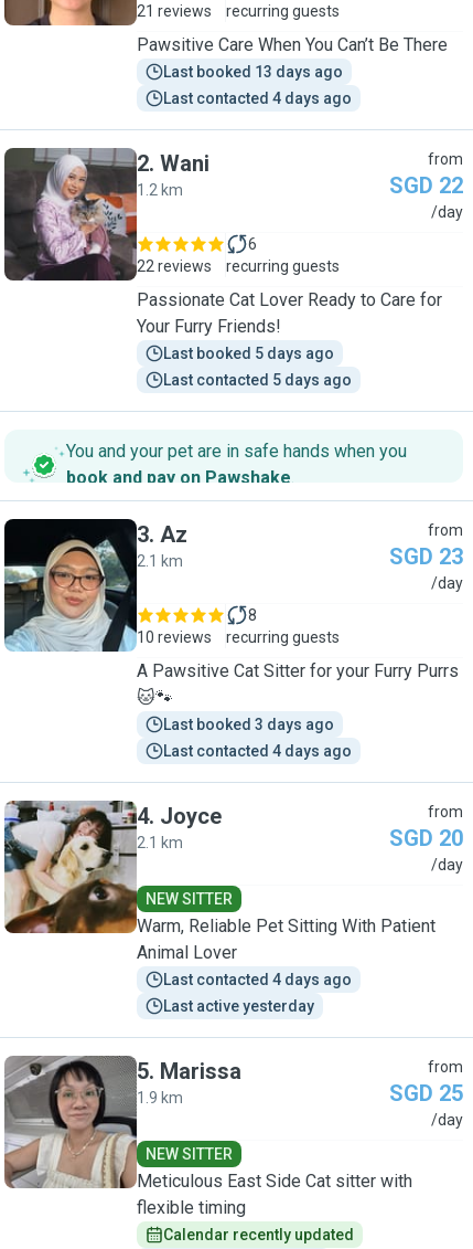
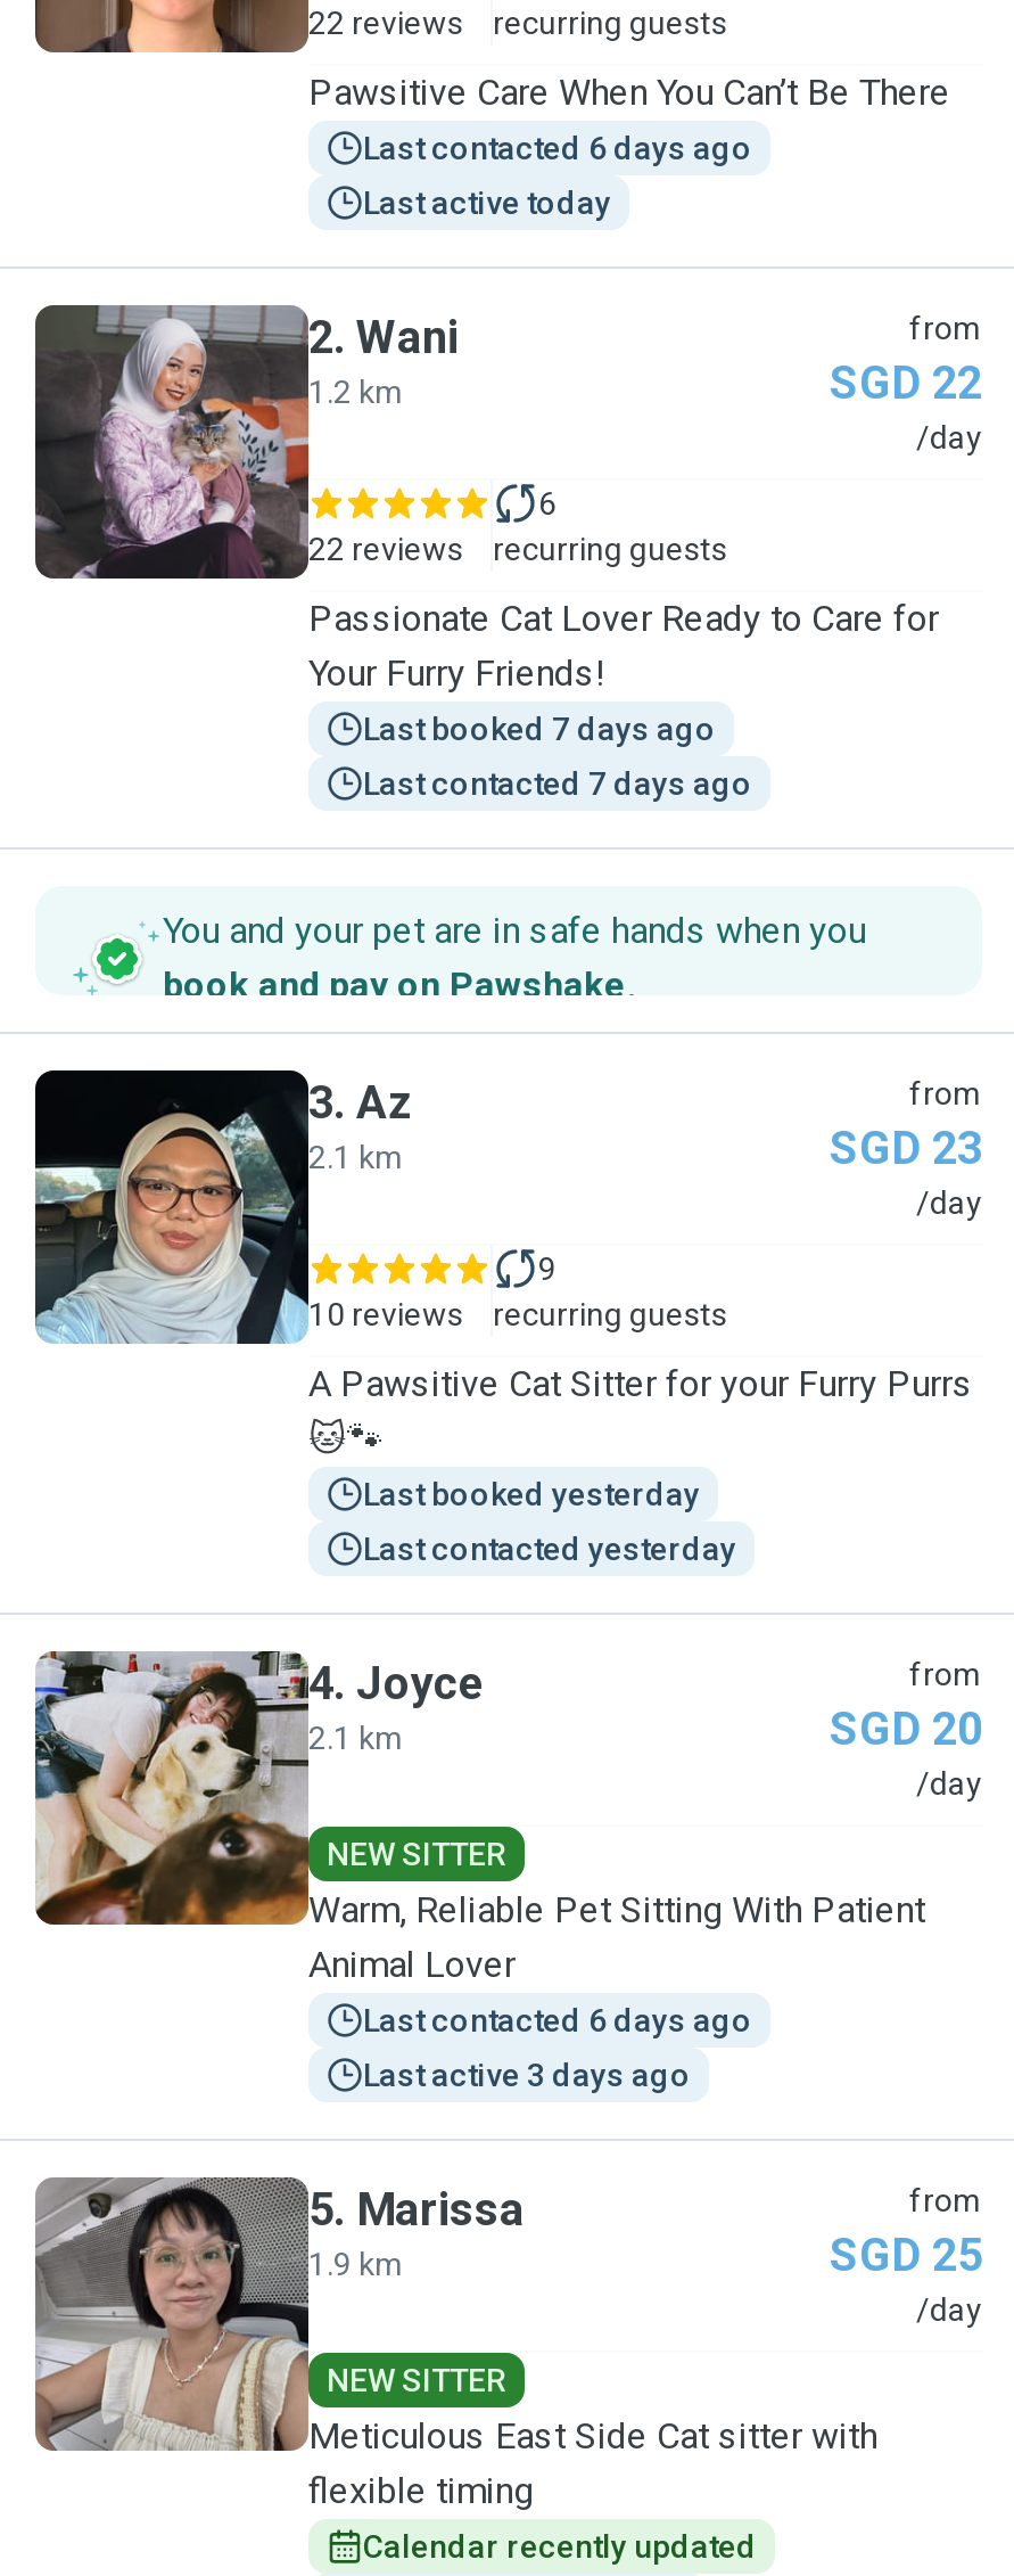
[137,2,340,20] 21 reviews recurring guests -> [308,5,727,41] 22 reviews recurring guests
[163,63,343,81] Last booked 13 days ago -> [363,130,752,166] Last contacted 6 days ago
[163,89,352,107] Last contacted 4 days ago -> [363,184,611,221] Last active today
[163,345,334,362] Last booked 5 days ago -> [363,711,716,747] Last booked 7 days ago
[163,371,352,389] Last contacted 5 days ago -> [363,765,752,802] Last contacted 7 days ago
[248,606,257,624] 8 -> [538,1250,557,1287] 9
[163,716,334,733] Last booked 3 days ago -> [363,1476,700,1512] Last booked yesterday
[163,742,352,760] Last contacted 4 days ago -> [363,1531,736,1567] Last contacted yesterday
[163,971,352,988] Last contacted 4 days ago -> [363,2002,752,2038] Last contacted 6 days ago
[163,997,314,1015] Last active yesterday -> [363,2057,691,2093] Last active 3 days ago

